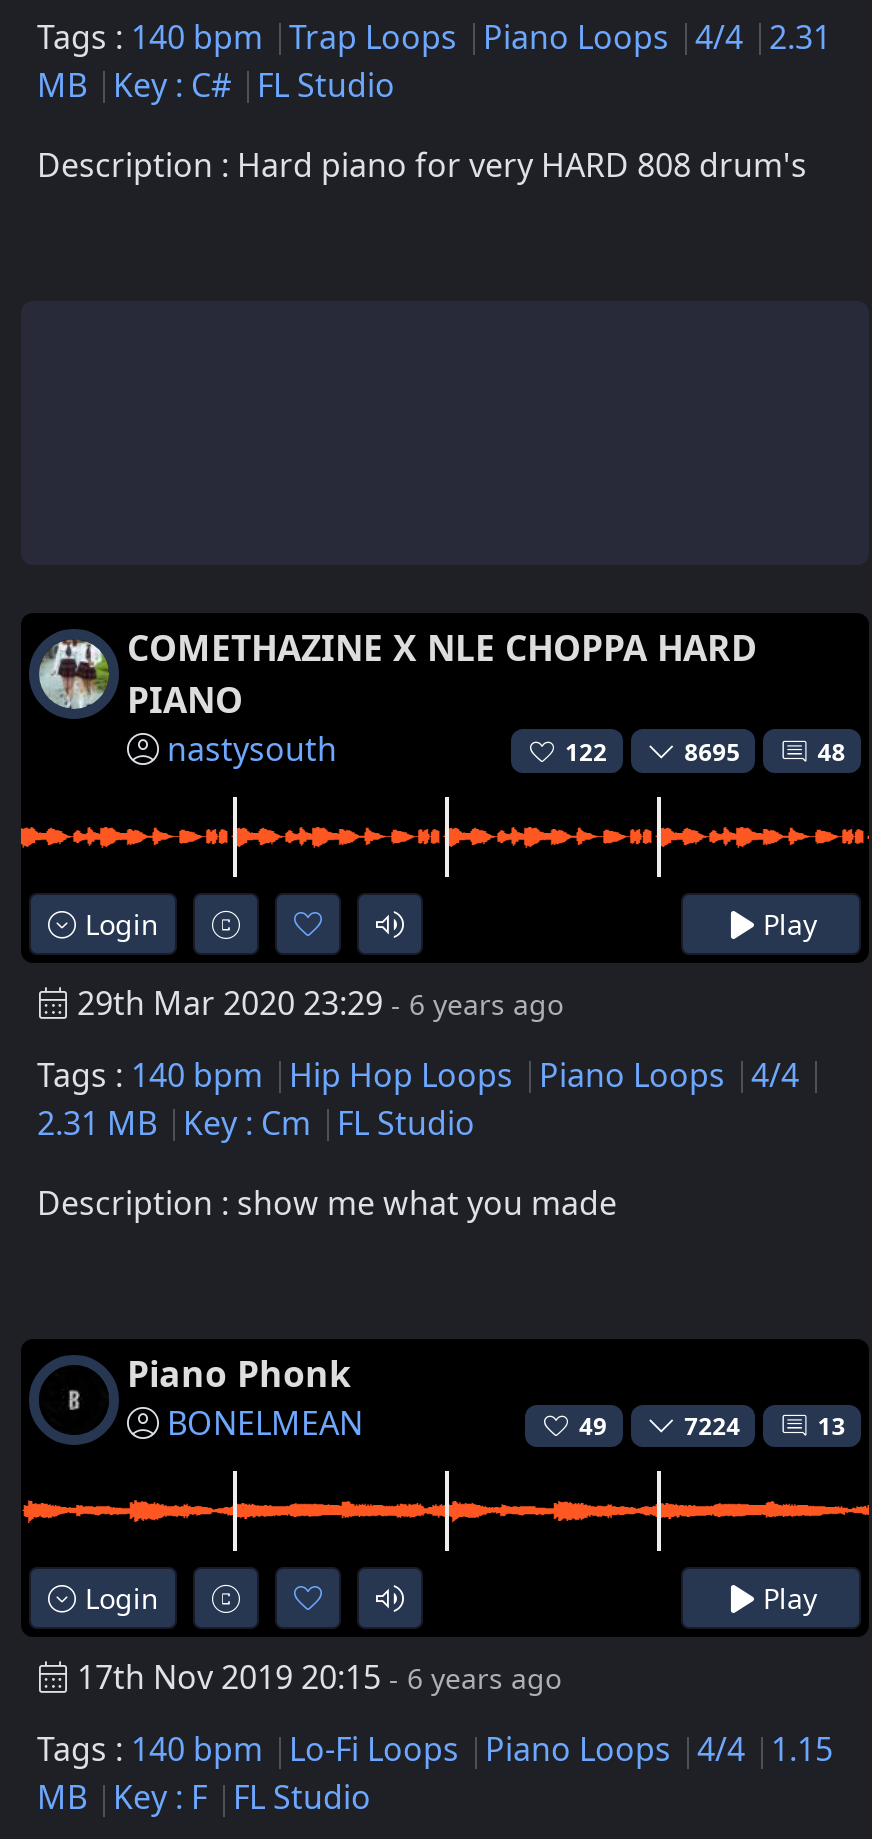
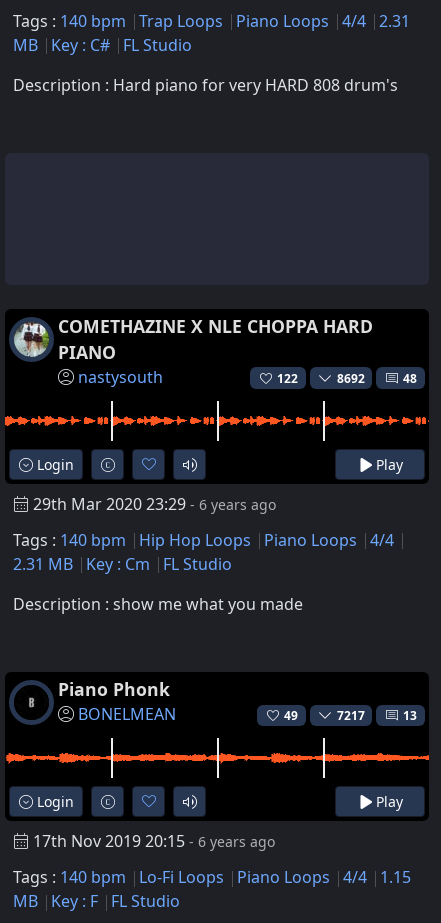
[684,734,740,768] 8695 -> [337,370,365,387] 8692
[684,1409,740,1443] 7224 -> [337,707,365,724] 7217

